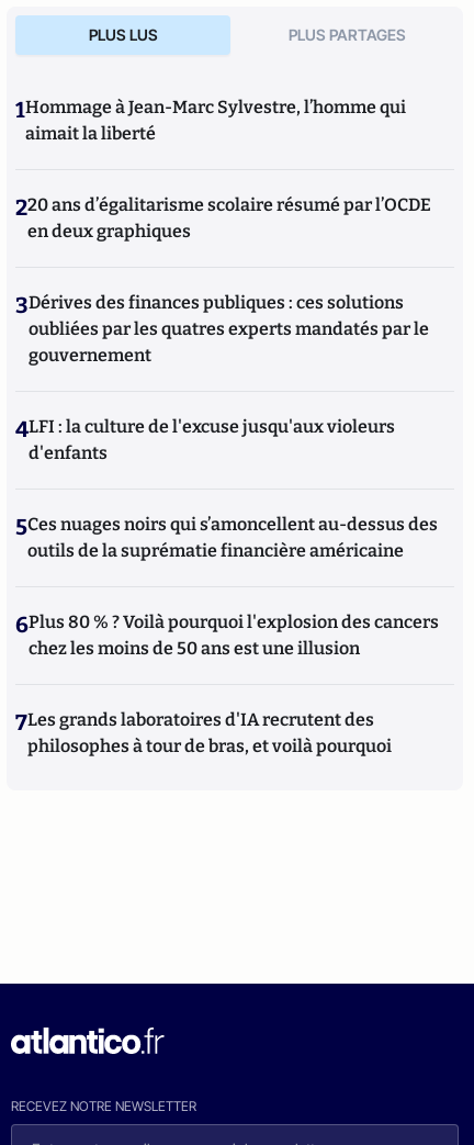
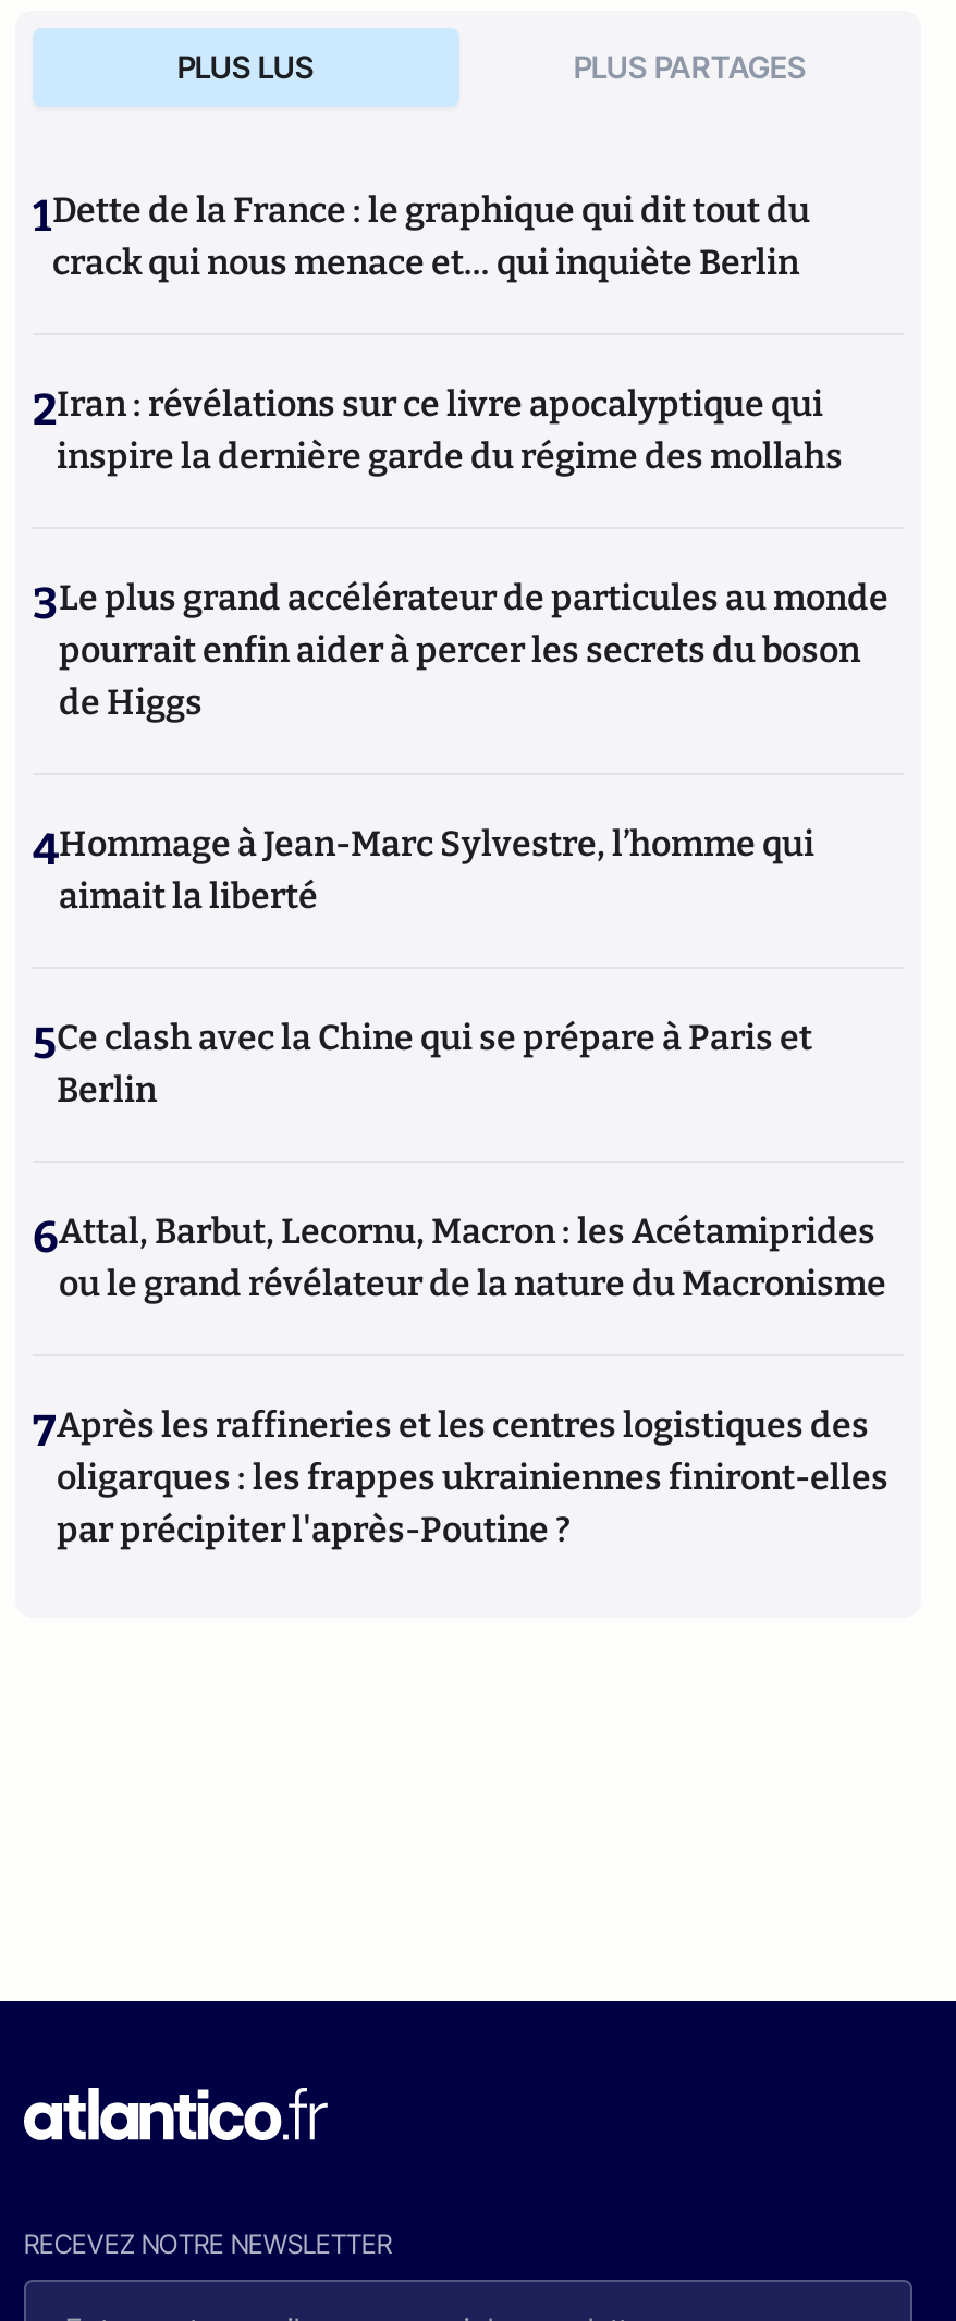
[15,96,406,123] 1Hommage à Jean-Marc Sylvestre, l’homme qui -> [33,189,888,875] 1Dette de la France : le graphique qui dit tout du | crack qui nous menace et… qui inquiète Berlin | 2Iran : révélations sur ce livre apocalyptique qui | inspire la dernière garde du régime des mollahs | 3Le plus grand accélérateur de particules au monde | pourrait enfin aider à percer les secrets du boson | de Higgs | 4Hommage à Jean-Marc Sylvestre, l’homme qui
moved [25,123,156,143] -> [59,875,318,916]: aimait la liberté
[15,194,439,756] 220 ans d’égalitarisme scolaire résumé par l’OCDE | en deux graphiques | 3Dérives des finances publiques : ces solutions | oubliées par les quatres experts mandatés par le | gouvernement | 4LFI : la culture de l'excuse jusqu'aux violeurs | d'enfants | 5Ces nuages noirs qui s’amoncellent au-dessus des | outils de la suprématie financière américaine | 6Plus 80 % ? Voilà pourquoi l'explosion des cancers | chez les moins de 50 ans est une illusion | 7Les grands laboratoires d'IA recrutent des | philosophes à tour de bras, et voilà pourquoi -> [33,1016,888,1550] 5Ce clash avec la Chine qui se prépare à Paris et | Berlin | 6Attal, Barbut, Lecornu, Macron : les Acétamiprides | ou le grand révélateur de la nature du Macronisme | 7Après les raffineries et les centres logistiques des | oligarques : les frappes ukrainiennes finiront-elles | par précipiter l'après-Poutine ?

